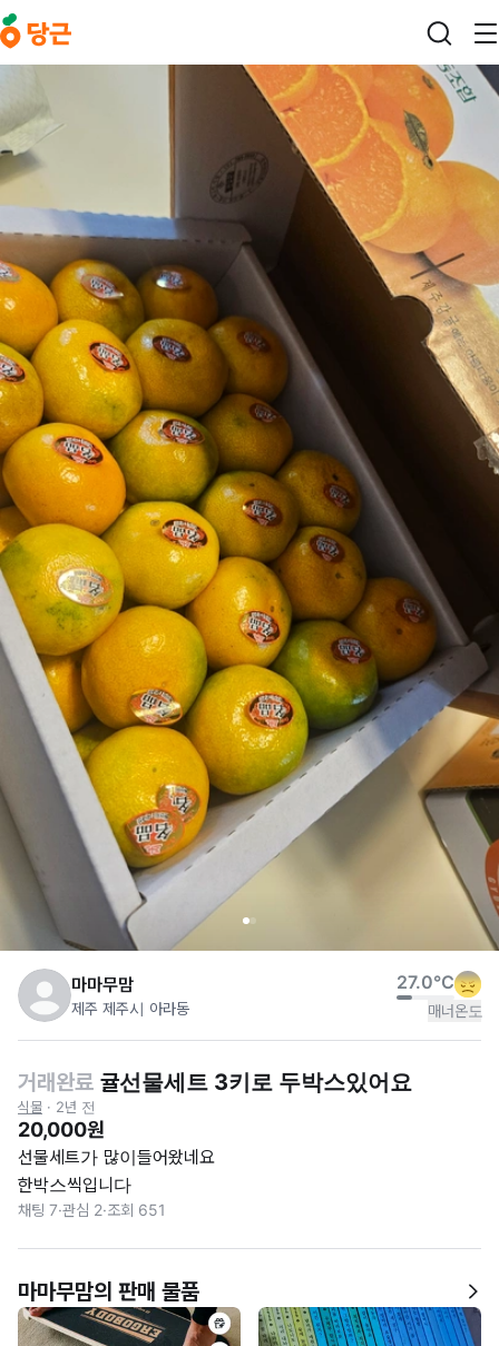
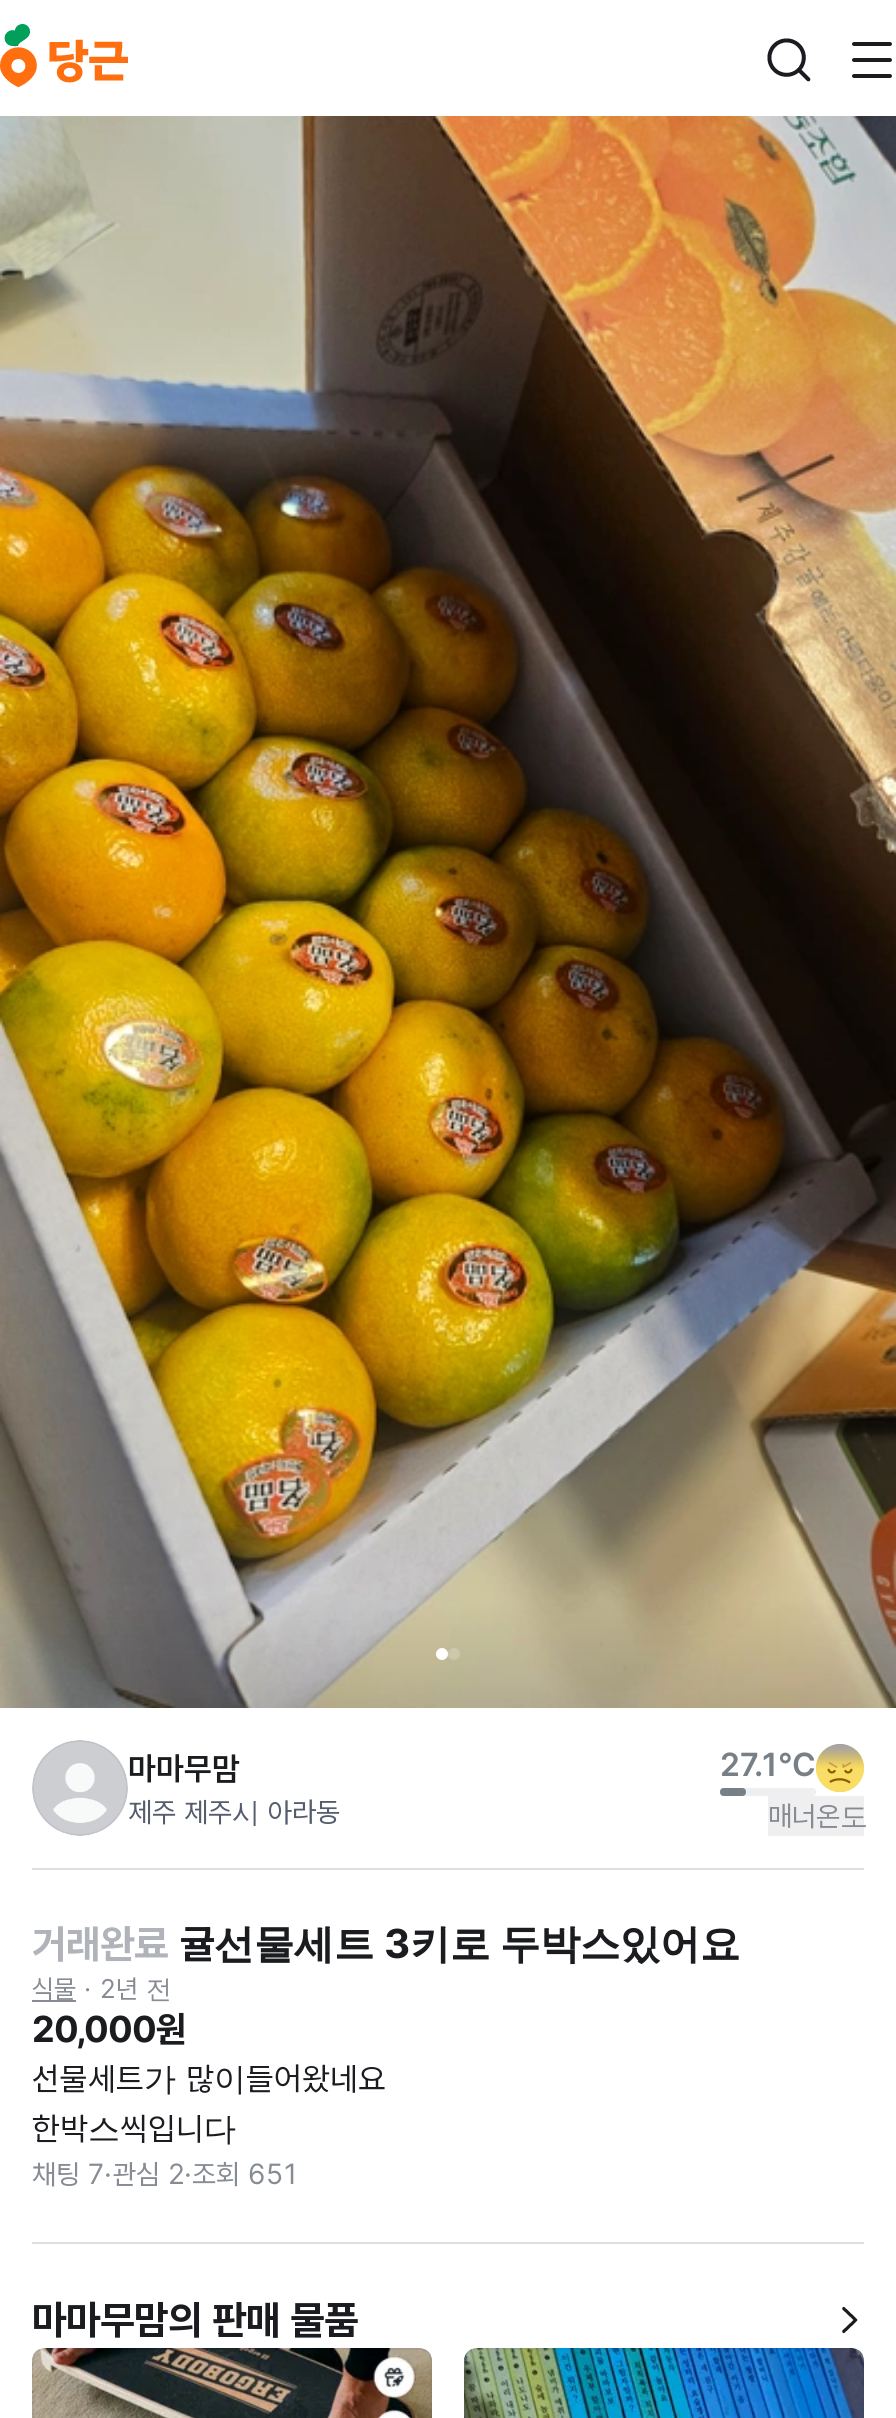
[397,971,454,994] 27.0°C -> [720,1745,816,1785] 27.1°C

